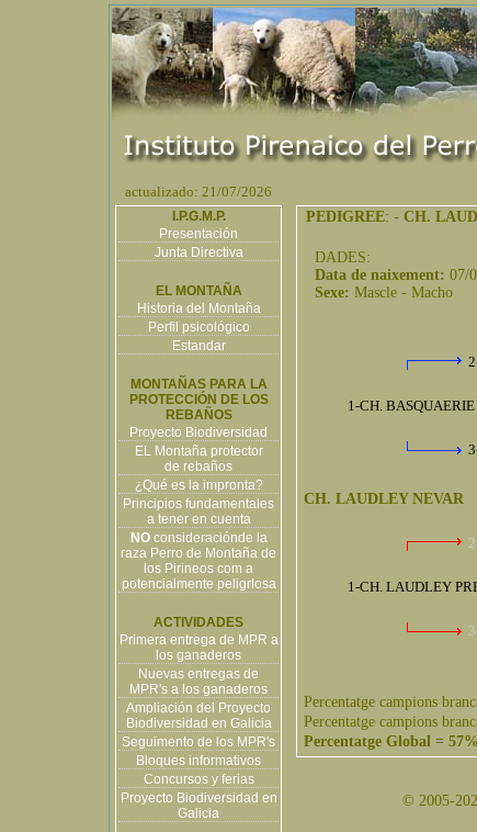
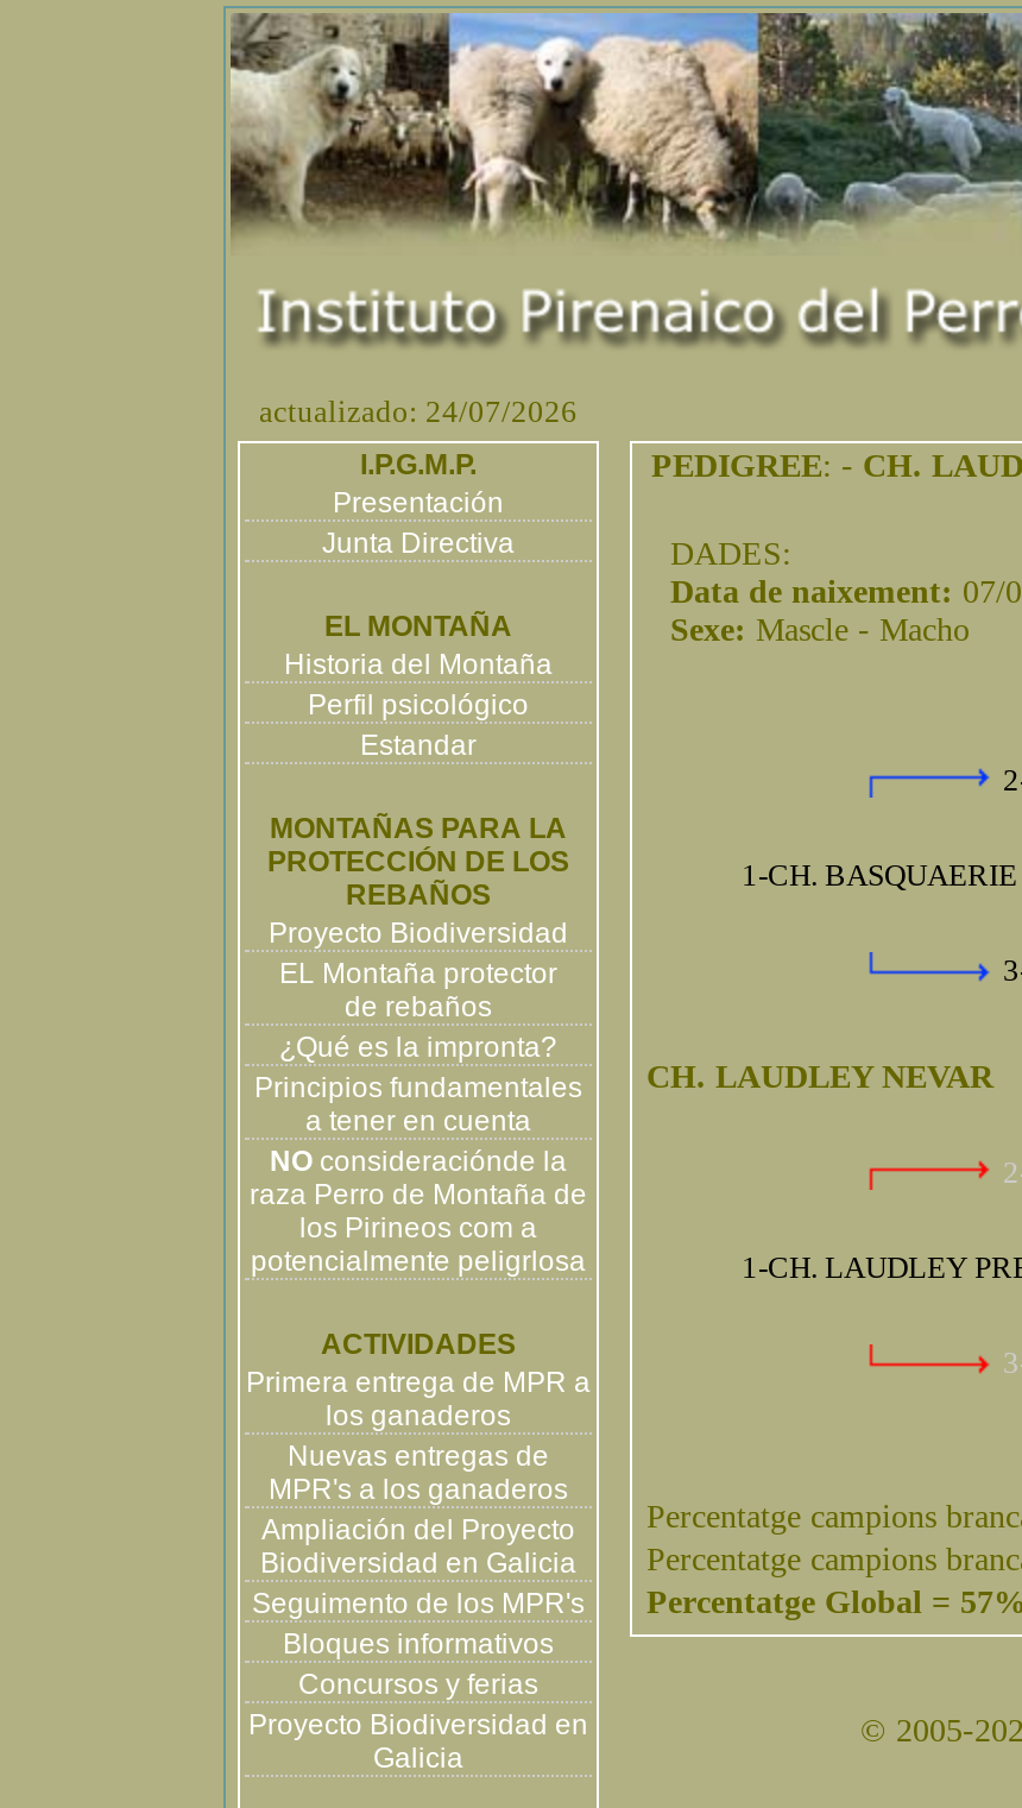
[115,183,272,200] actualizado: 21/07/2026 -> [238,393,578,429] actualizado: 24/07/2026

